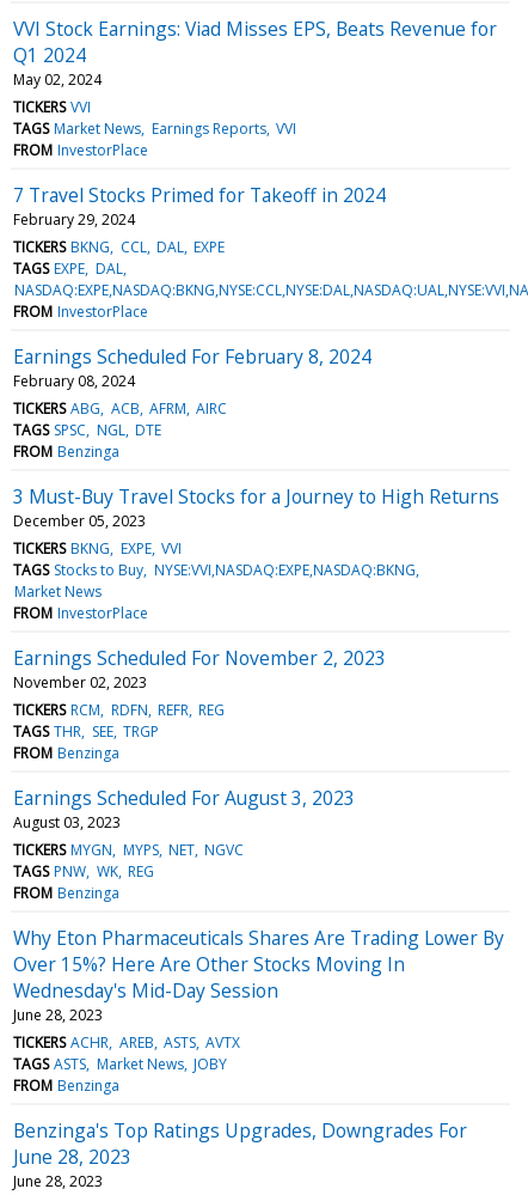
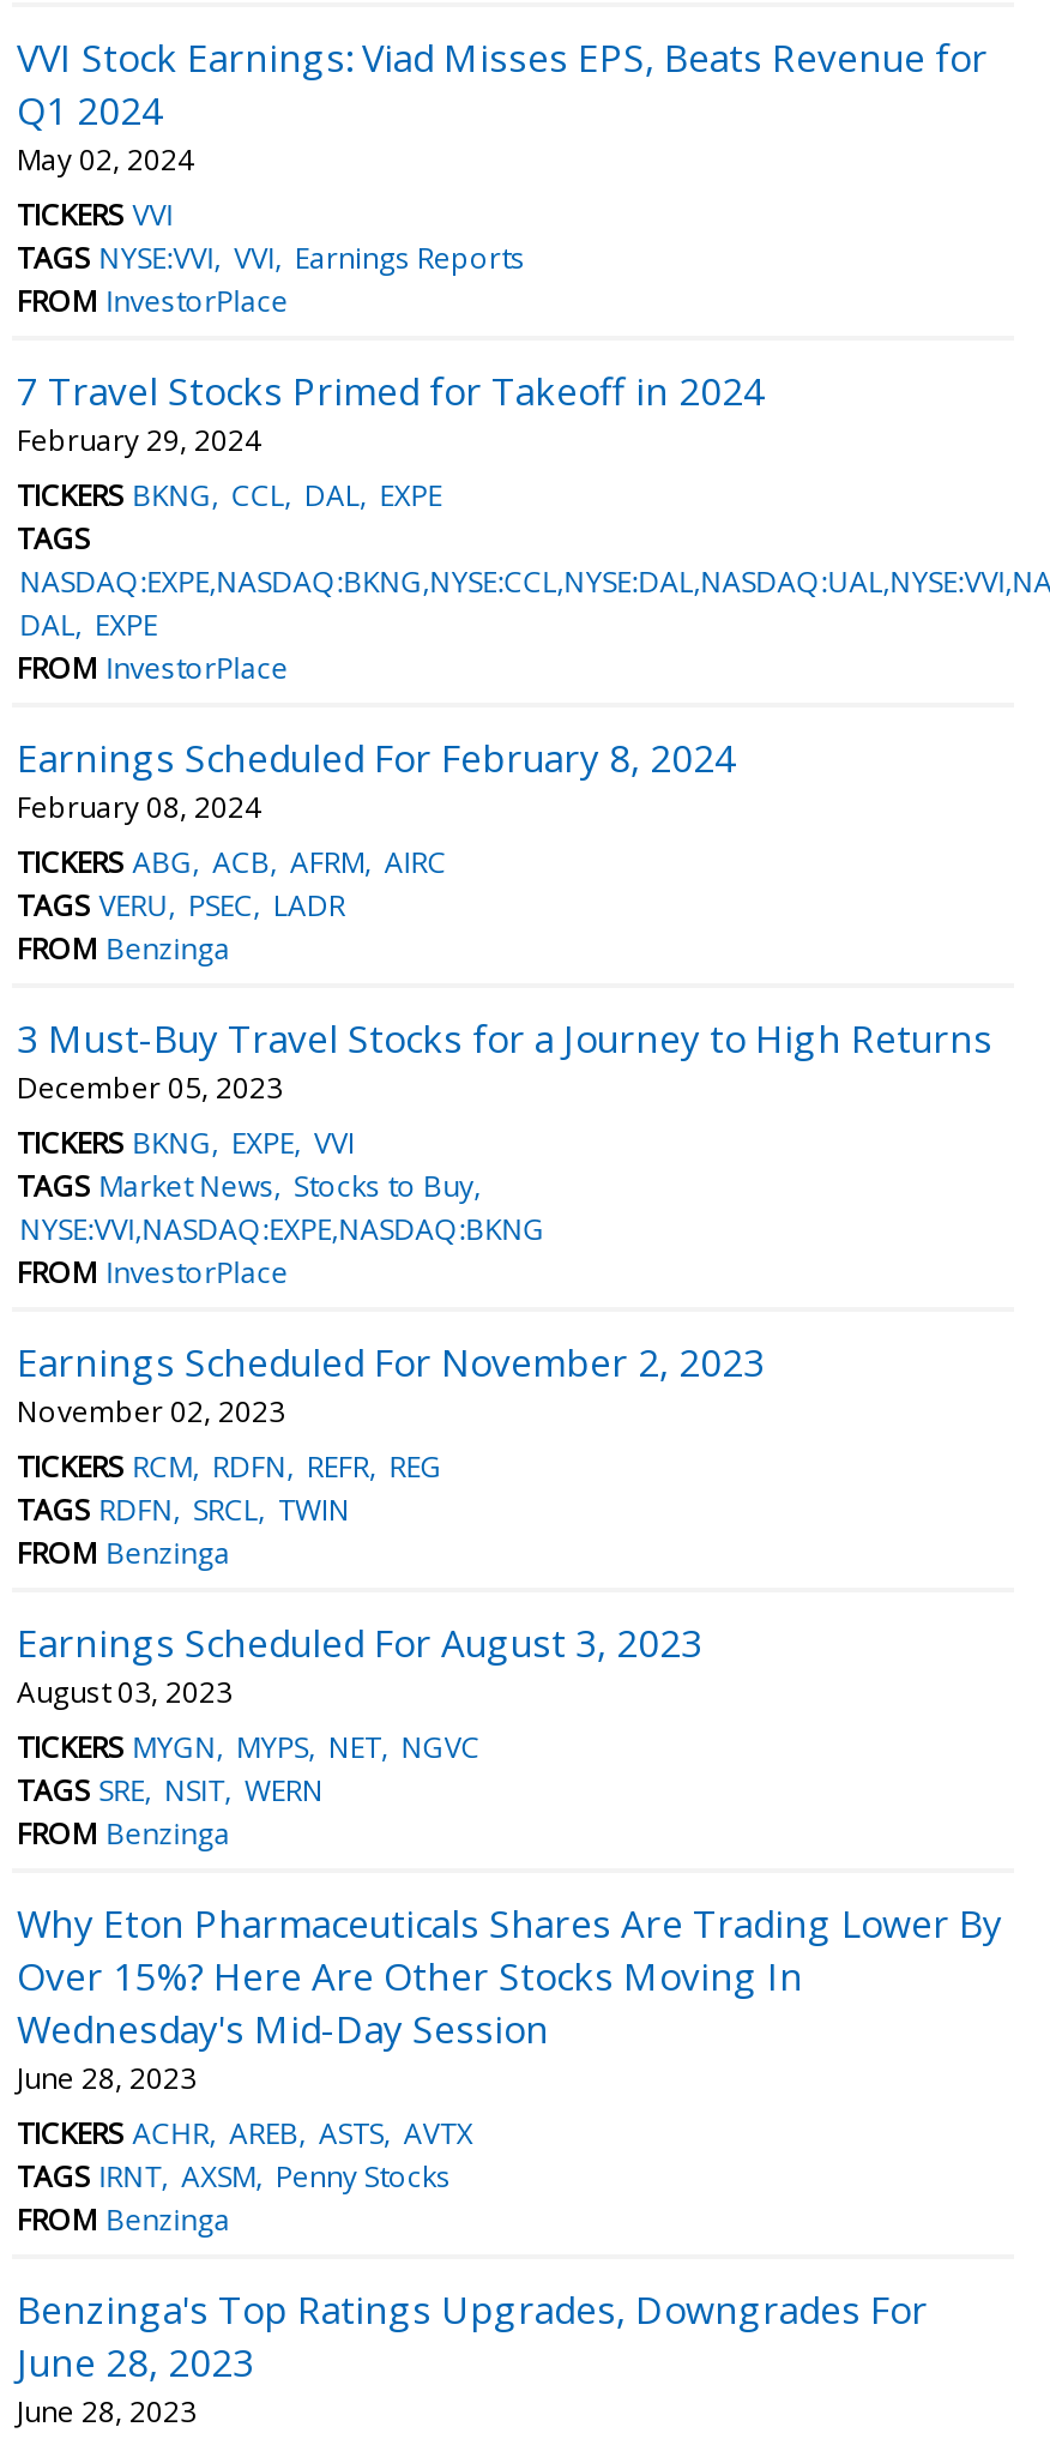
[13,118,296,139] TAGS Market News Earnings Reports VVI -> [17,237,525,278] TAGS NYSE:VVI VVI Earnings Reports
[13,258,123,278] TAGS EXPE DAL -> [17,518,89,558] TAGS
none -> [20,604,157,645] DAL EXPE
[13,420,161,440] TAGS SPSC NGL DTE -> [17,884,345,925] TAGS VERU PSEC LADR
[13,560,415,601] TAGS Stocks to Buy NYSE:VVI,NASDAQ:EXPE,NASDAQ:BKNG | Market News -> [17,1165,545,1249] TAGS Market News Stocks to Buy | NYSE:VVI,NASDAQ:EXPE,NASDAQ:BKNG
[13,721,159,741] TAGS THR SEE TRGP -> [17,1489,350,1530] TAGS RDFN SRCL TWIN
[13,861,154,881] TAGS PNW WK REG -> [17,1769,323,1810] TAGS SRE NSIT WERN
[13,1054,227,1074] TAGS ASTS Market News JOBY -> [17,2156,450,2196] TAGS IRNT AXSM Penny Stocks

